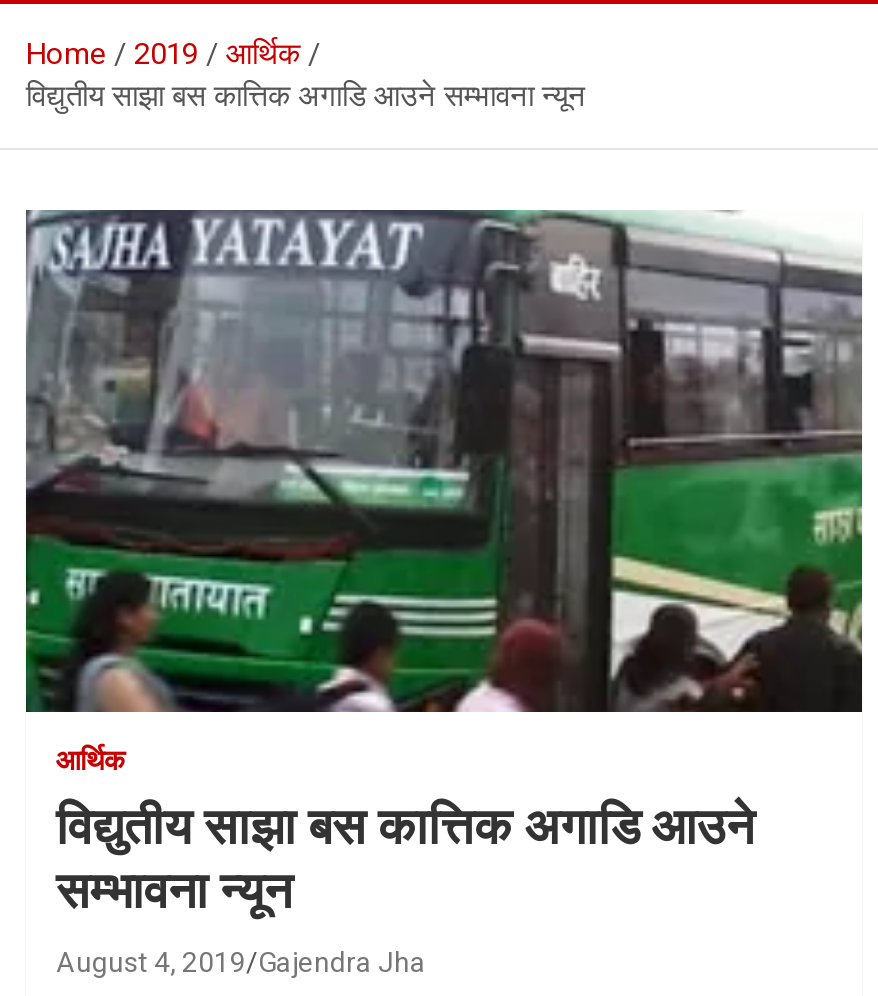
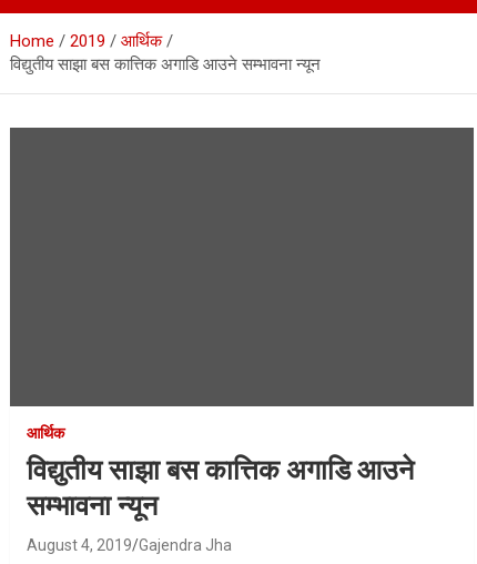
[26,210,862,712] [image] -> none

